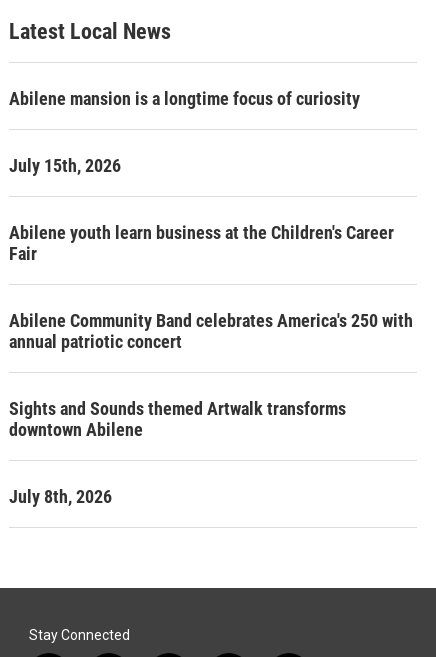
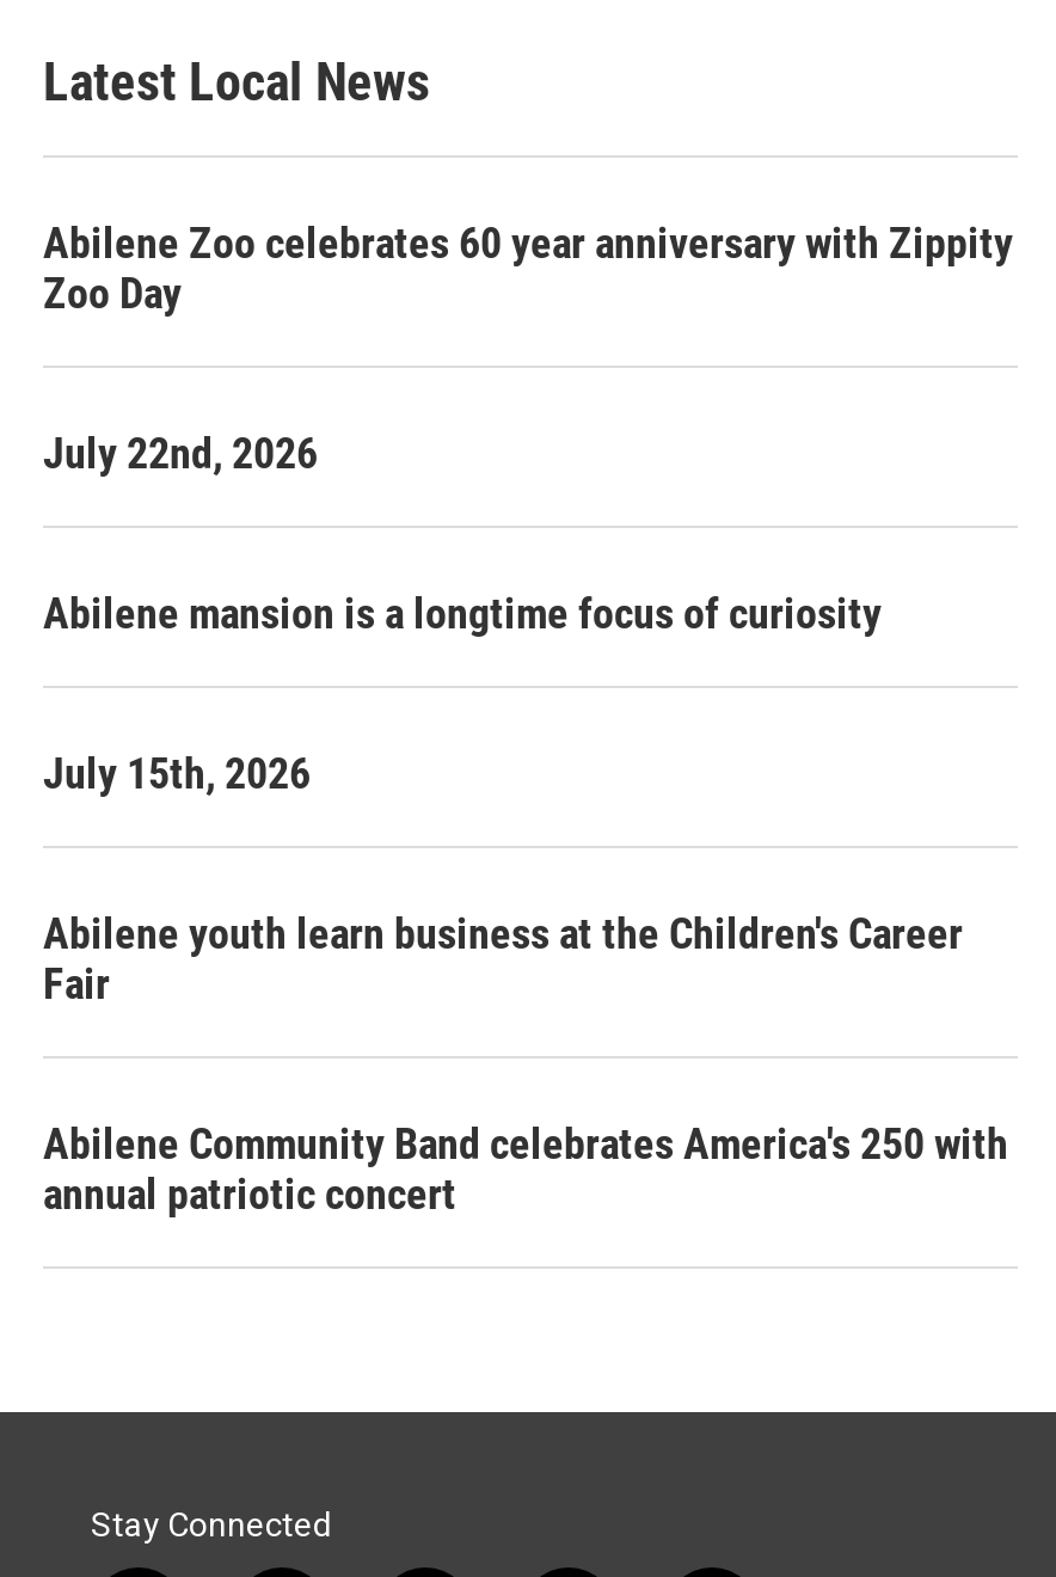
none -> [43,217,1013,478] Abilene Zoo celebrates 60 year anniversary with Zippity | Zoo Day | July 22nd, 2026
moved [9,88,413,352] -> [43,588,1008,1219]: Abilene mansion is a longtime focus of curiosity | July 15th, 2026 | Abilene youth learn business at the Children's Career | Fair | Abilene Community Band celebrates America's 250 with | annual patriotic concert
[9,398,346,507] Sights and Sounds themed Artwalk transforms | downtown Abilene | July 8th, 2026 -> none

